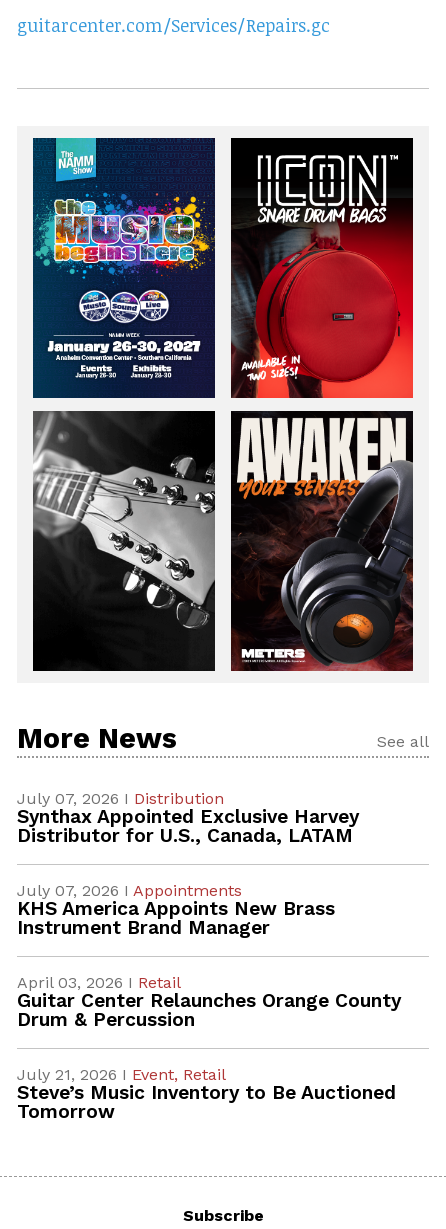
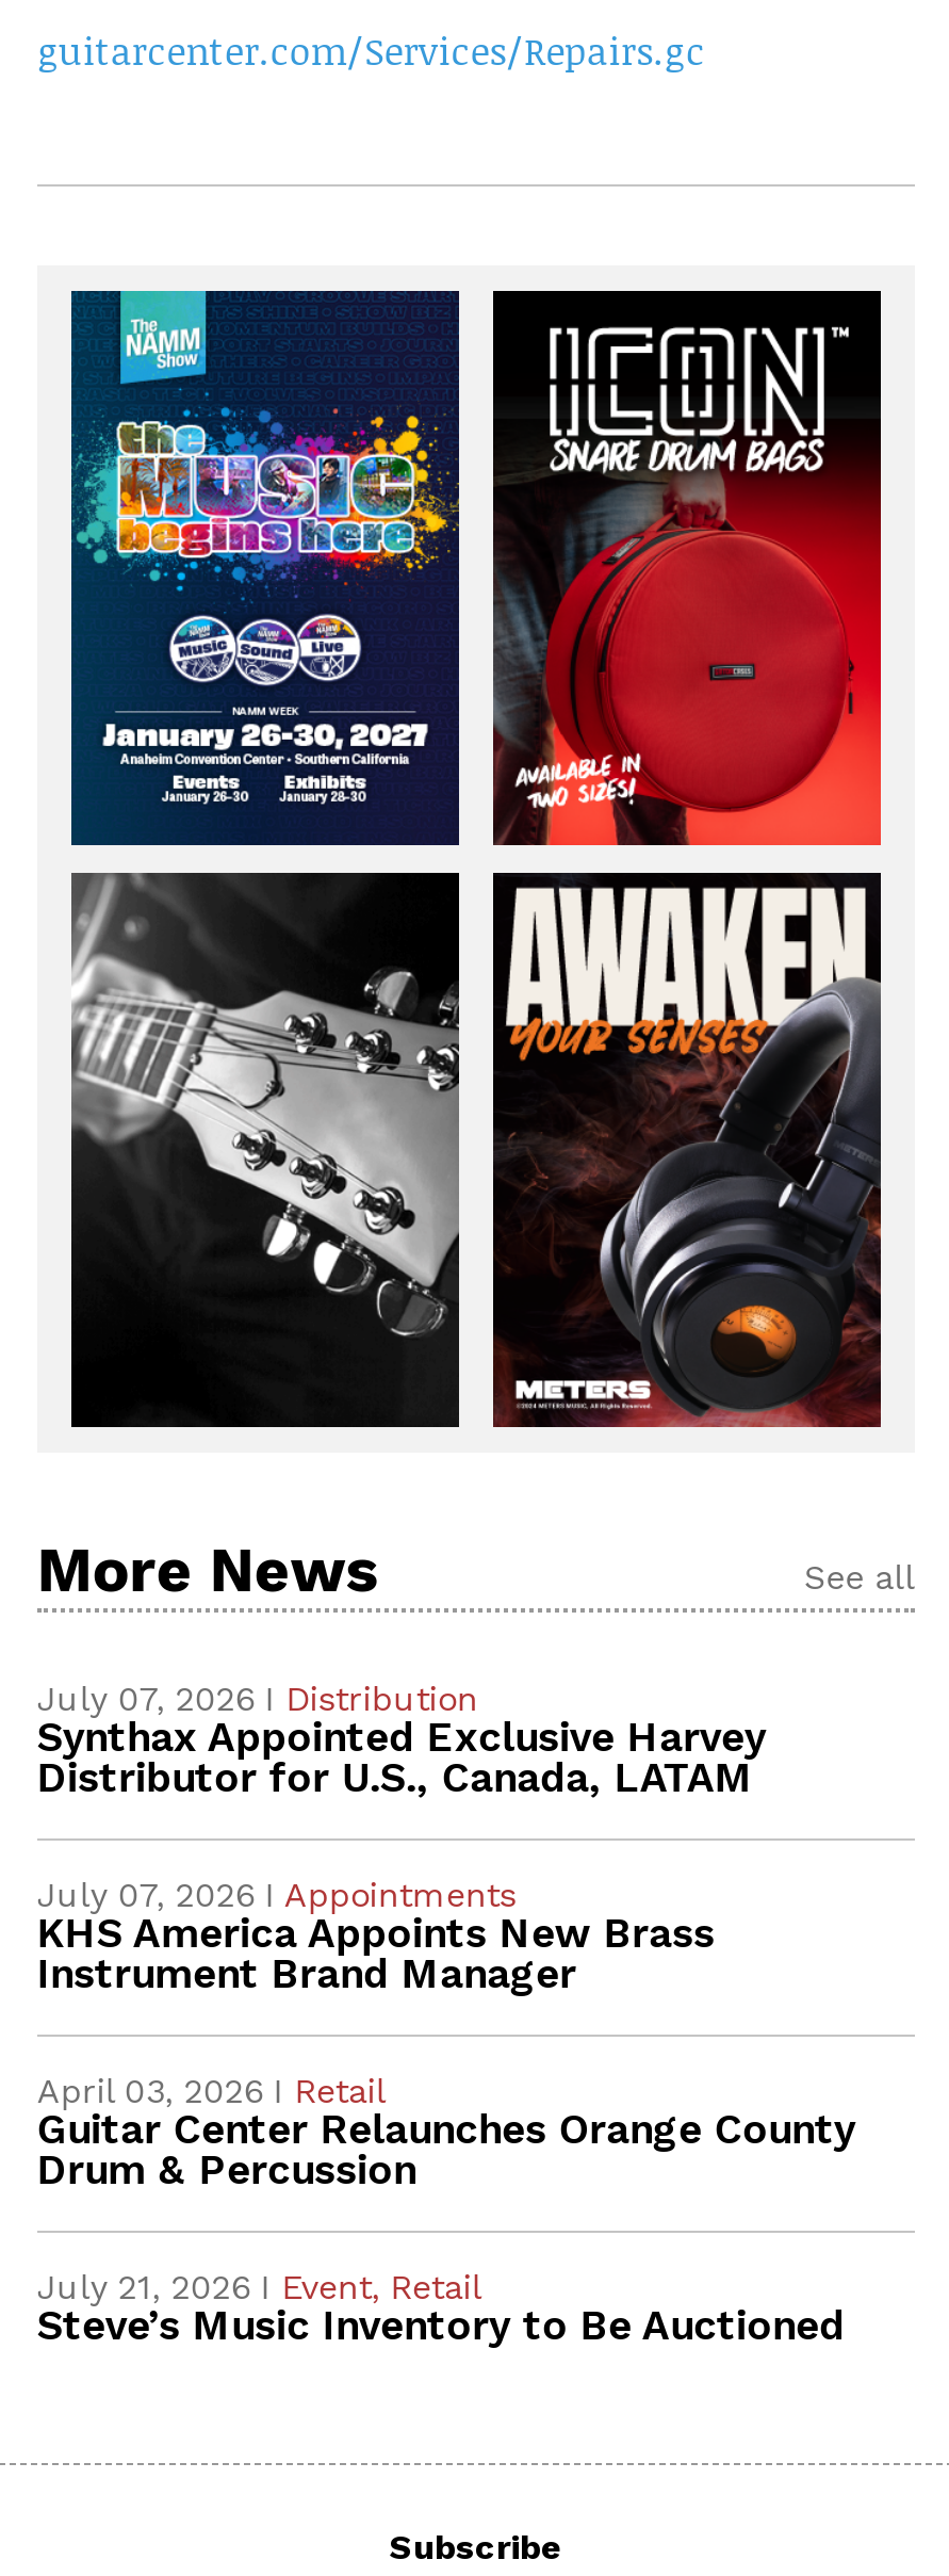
[17,1100,115,1123] Tomorrow -> none

